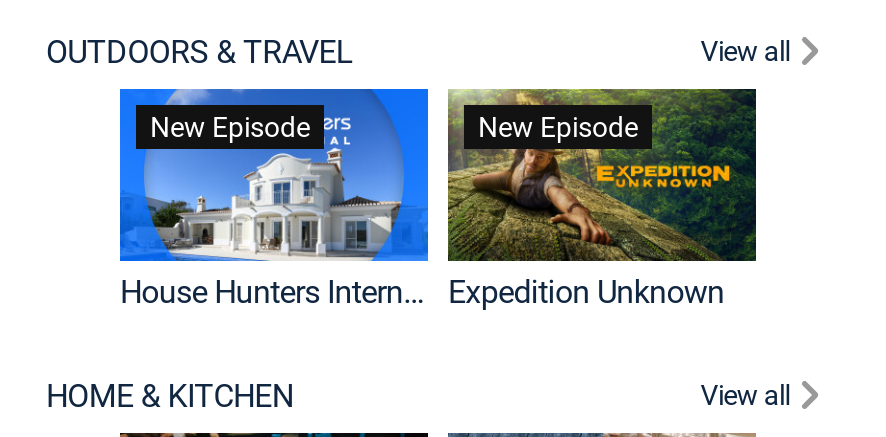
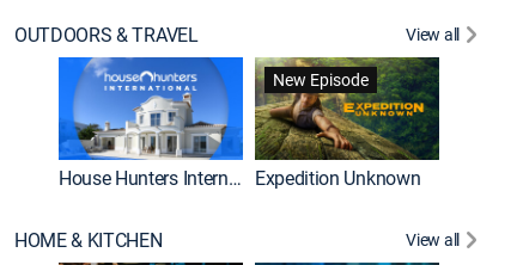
[150,106,310,144] New Episode -> none

